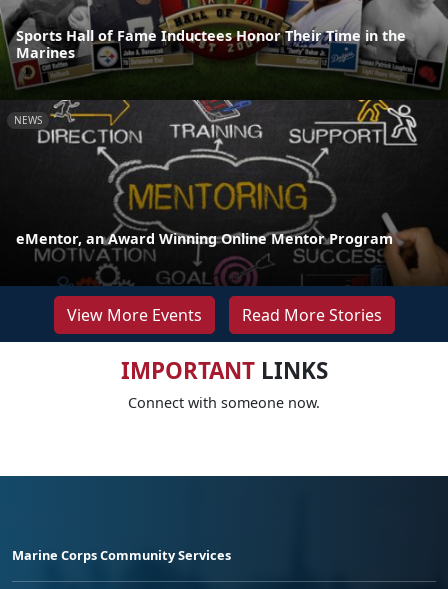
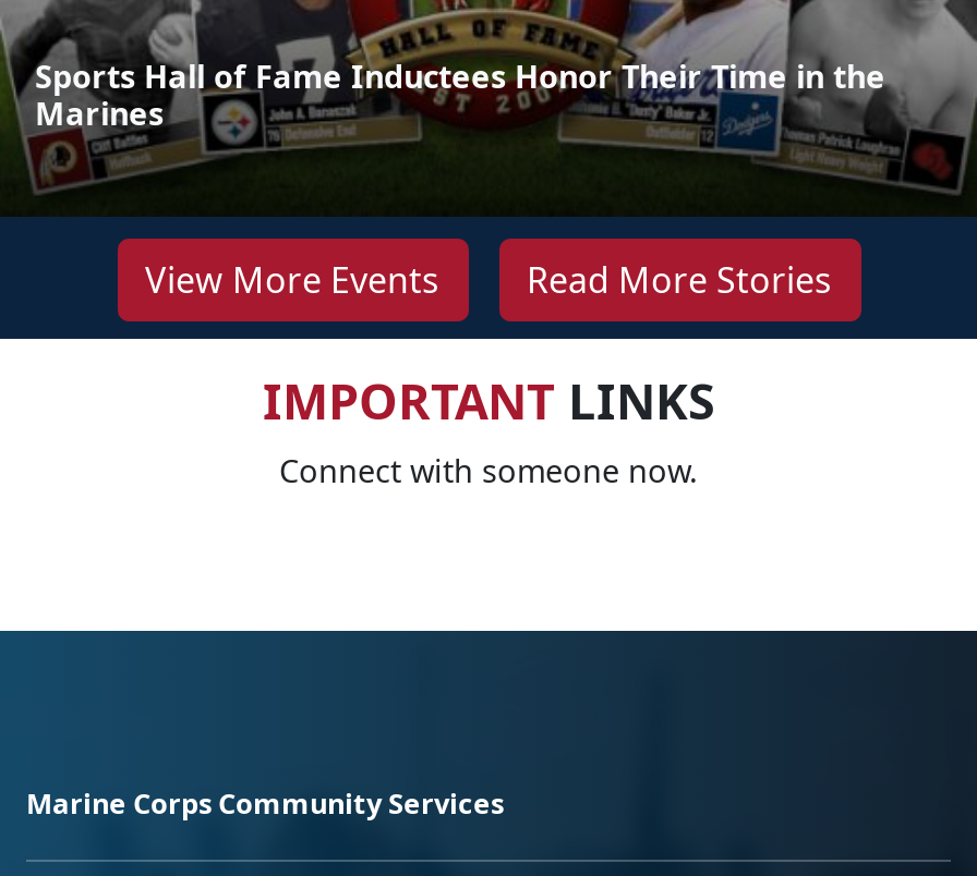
[3,99,445,285] [image] | NEWS -> none
[16,229,393,248] eMentor, an Award Winning Online Mentor Program -> none

